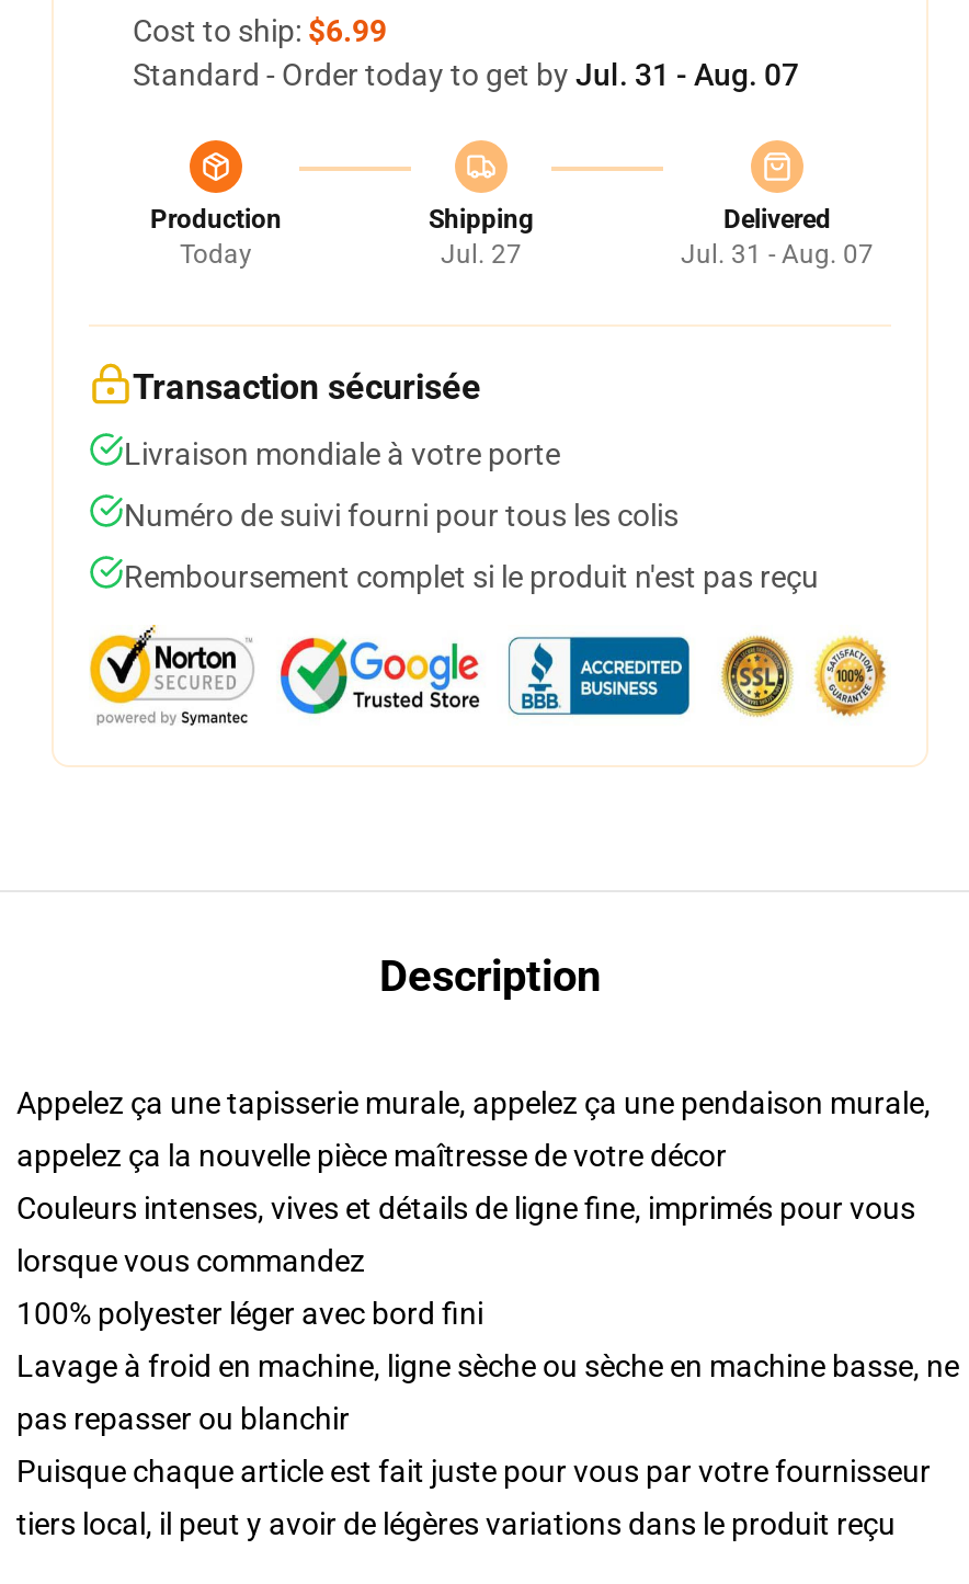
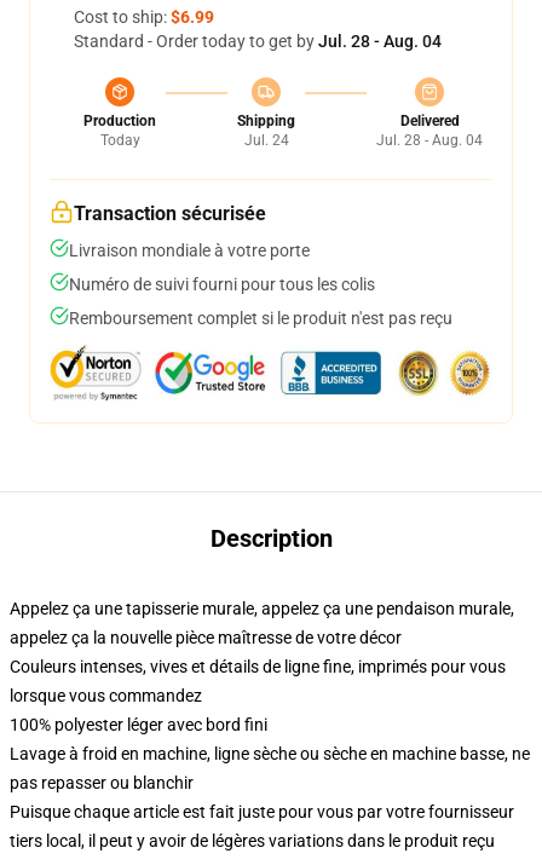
[133,57,799,92] Standard - Order today to get by Jul. 31 - Aug. 07 -> [74,31,442,51] Standard - Order today to get by Jul. 28 - Aug. 04
[441,239,522,270] Jul. 27 -> [244,132,289,149] Jul. 24
[681,239,874,270] Jul. 31 - Aug. 07 -> [376,132,483,149] Jul. 28 - Aug. 04

